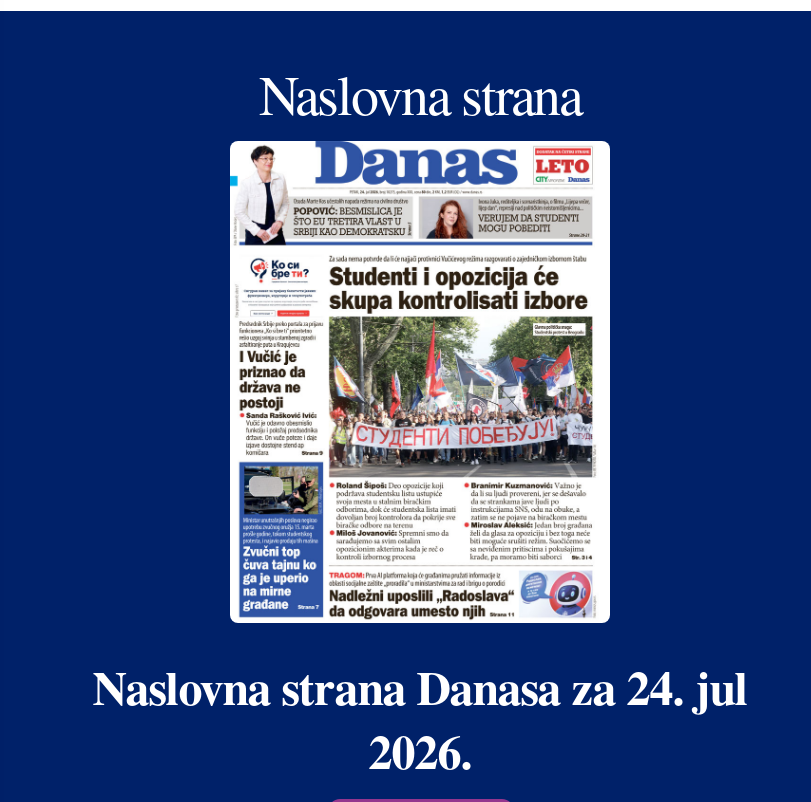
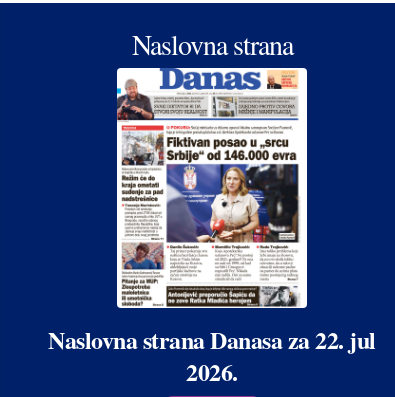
[92,143,748,721] [image] | Naslovna strana Danasa za 24. jul -> [48,69,376,357] [image] | Naslovna strana Danasa za 22. jul

